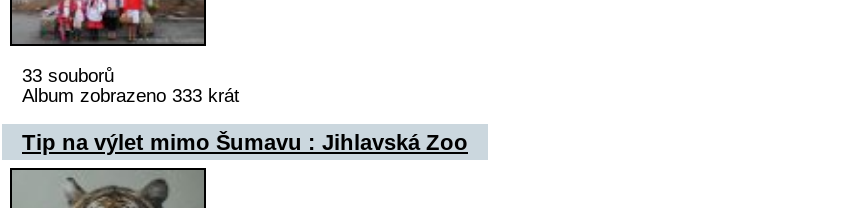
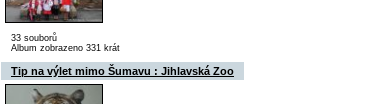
[22,86,240,106] Album zobrazeno 333 krát -> [11,43,120,53] Album zobrazeno 331 krát

